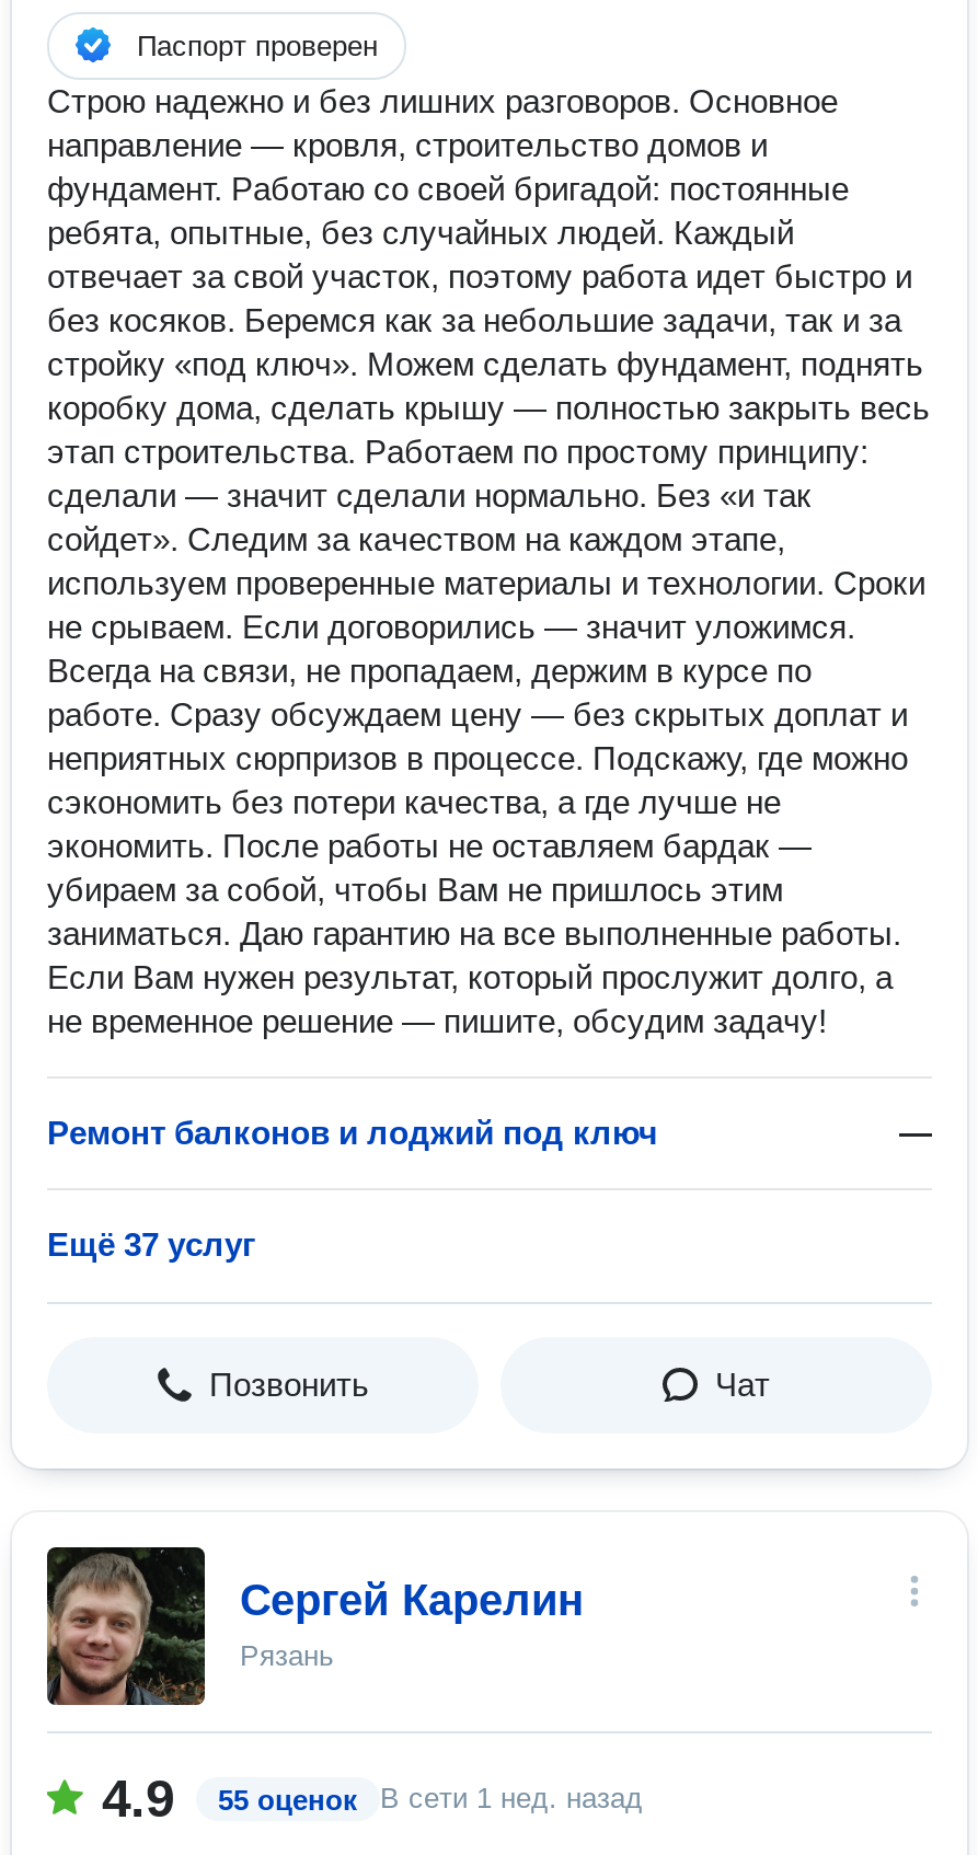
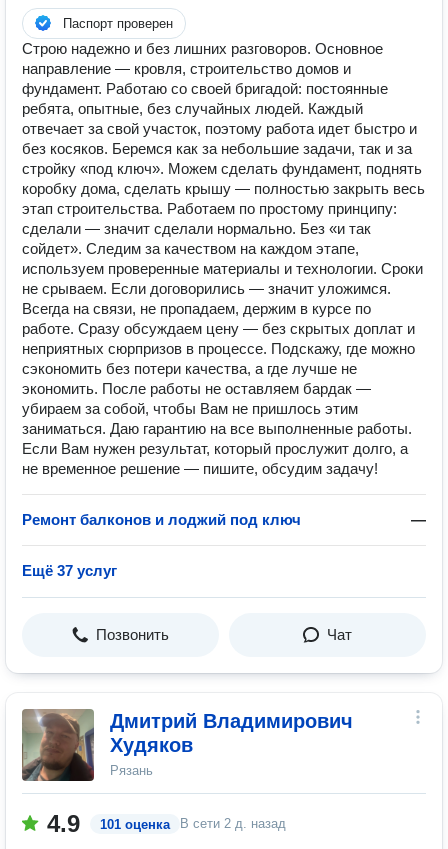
[45,1547,584,1707] [image] | Сергей Карелин -> [21,708,353,782] [image] | Дмитрий Владимирович | Худяков
[218,1782,643,1817] 55 оценок | В сети 1 нед. назад -> [100,816,286,832] 101 оценка | В сети 2 д. назад

